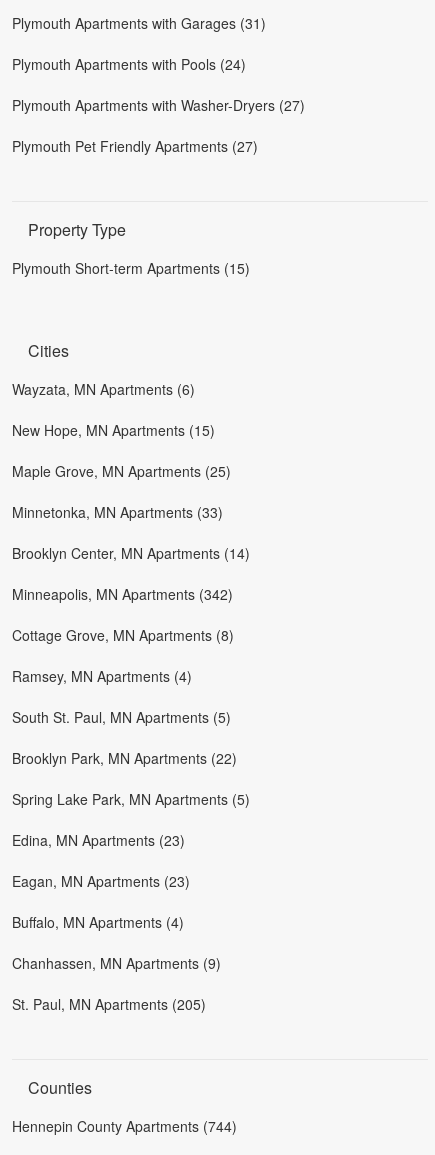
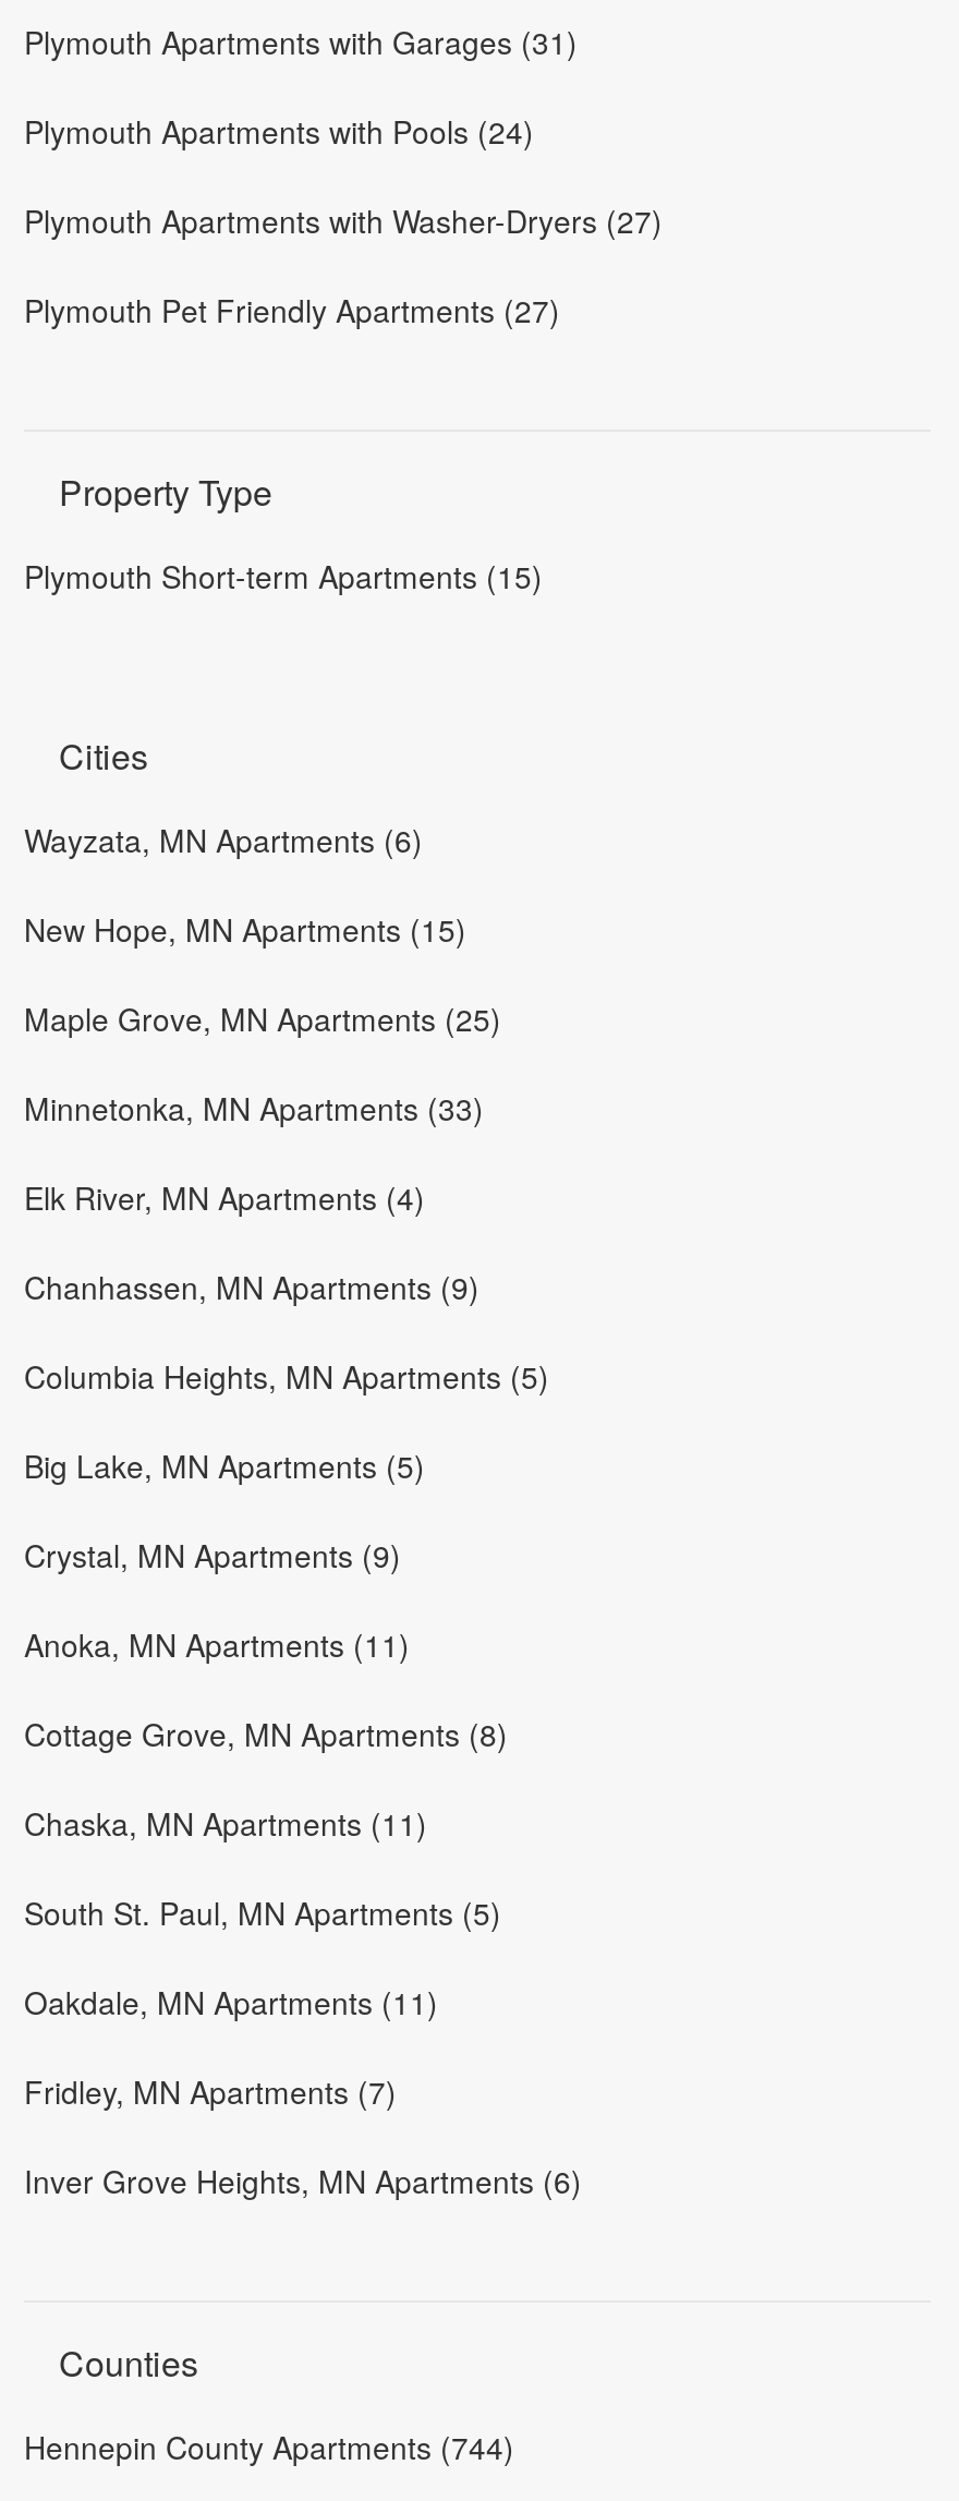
[12,543,250,604] Brooklyn Center, MN Apartments (14) | Minneapolis, MN Apartments (342) -> [24,1174,549,1665] Elk River, MN Apartments (4) | Columbia Heights, MN Apartments (5) | Big Lake, MN Apartments (5) | Crystal, MN Apartments (9) | Anoka, MN Apartments (11)
moved [12,625,234,645] -> [24,1711,508,1754]: Cottage Grove, MN Apartments (8)
[12,666,192,686] Ramsey, MN Apartments (4) -> [24,1800,427,1844] Chaska, MN Apartments (11)
moved [12,707,231,727] -> [24,1890,501,1933]: South St. Paul, MN Apartments (5)
[12,748,250,1014] Brooklyn Park, MN Apartments (22) | Spring Lake Park, MN Apartments (5) | Edina, MN Apartments (23) | Eagan, MN Apartments (23) | Buffalo, MN Apartments (4) | St. Paul, MN Apartments (205) -> [24,1979,582,2201] Oakdale, MN Apartments (11) | Fridley, MN Apartments (7) | Inver Grove Heights, MN Apartments (6)
moved [12,953,221,973] -> [24,1264,479,1307]: Chanhassen, MN Apartments (9)

